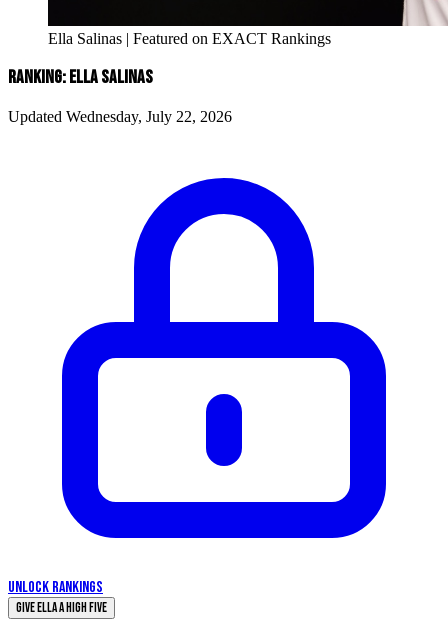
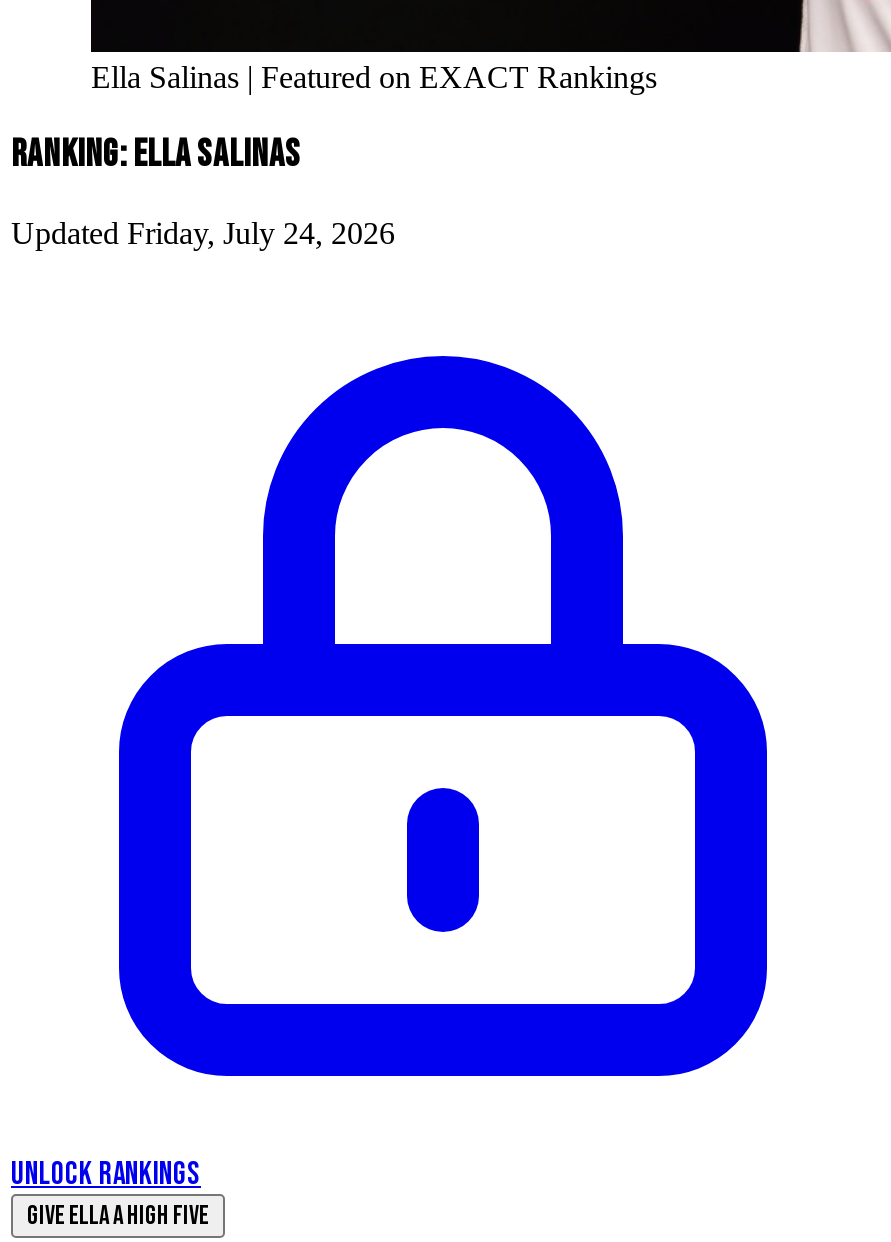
[8,108,232,125] Updated Wednesday, July 22, 2026 -> [11,216,395,250] Updated Friday, July 24, 2026

